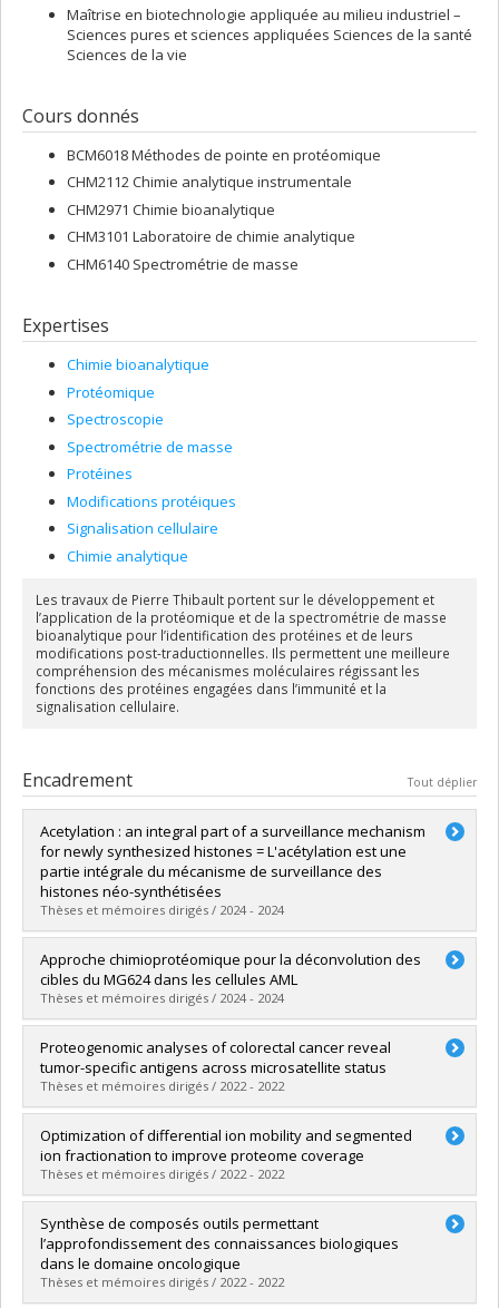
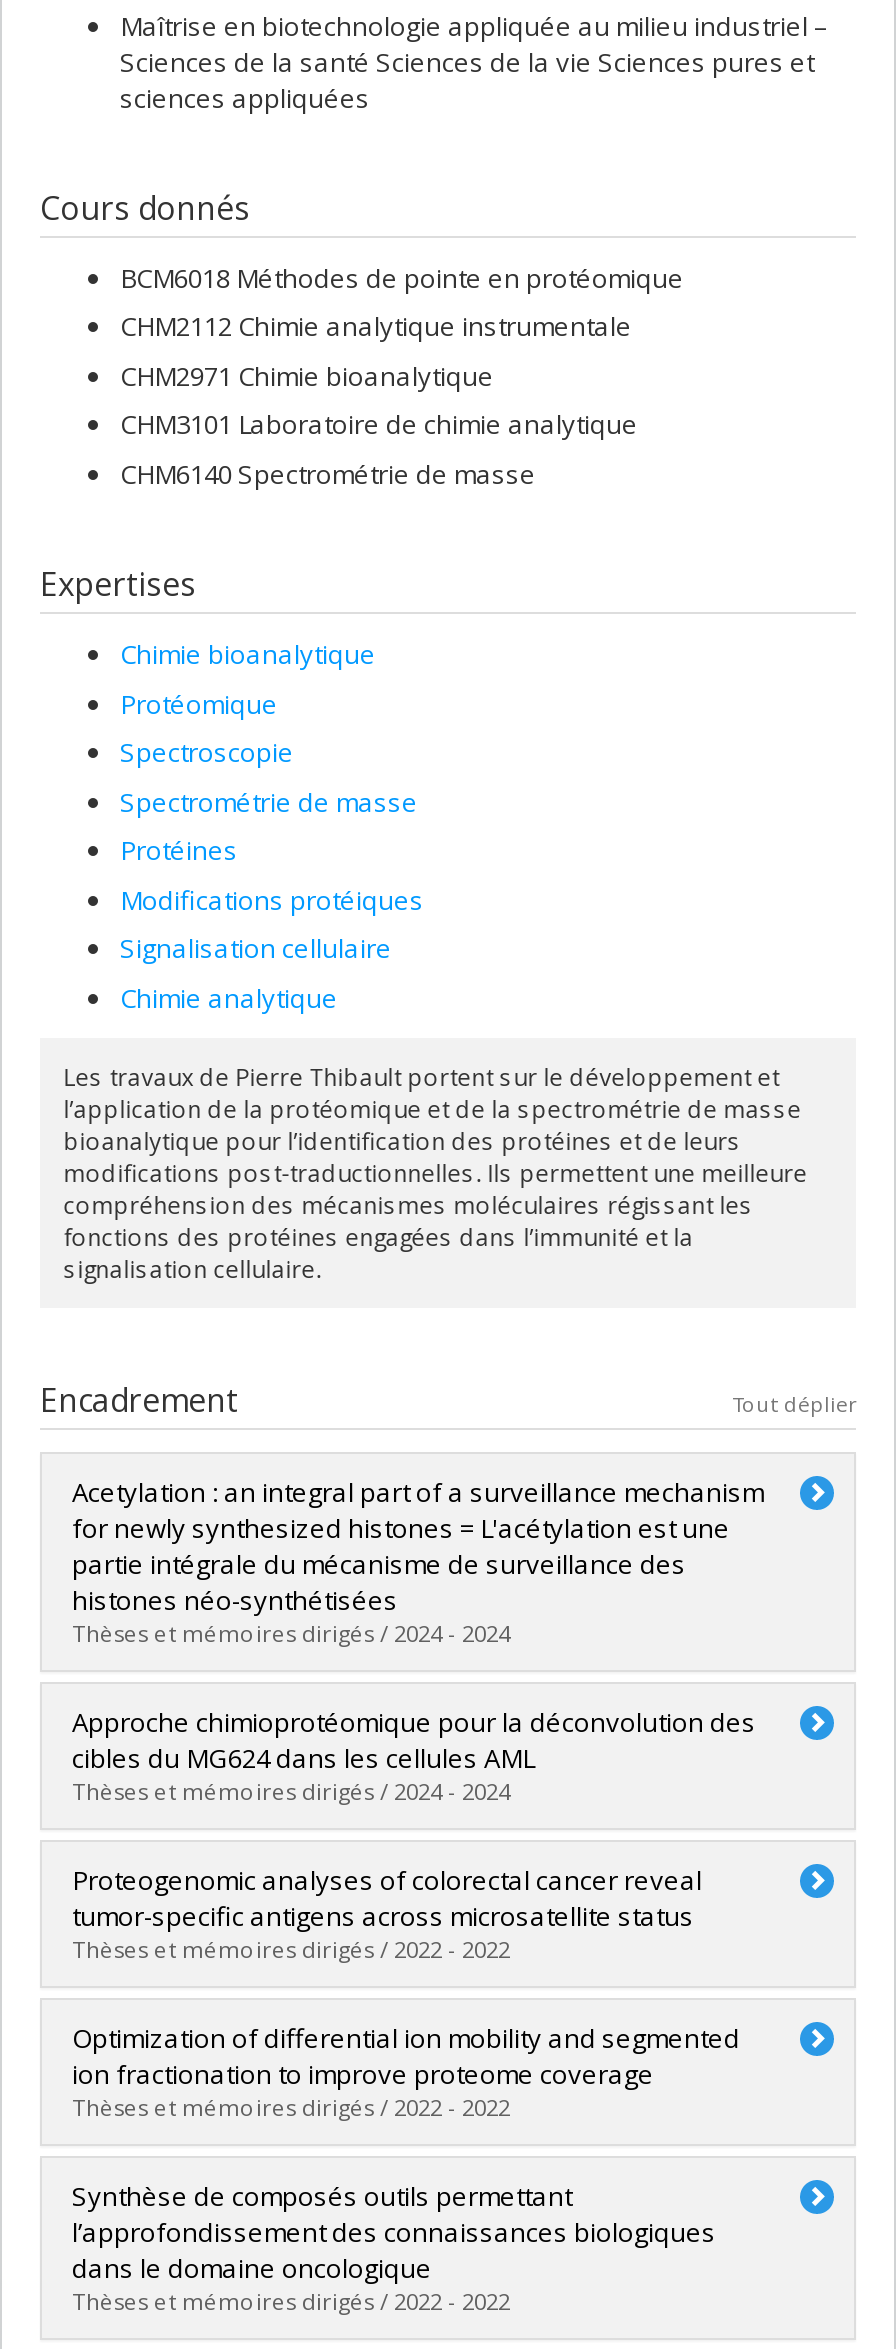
[67,24,472,64] Sciences pures et sciences appliquées Sciences de la santé | Sciences de la vie -> [120,43,814,115] Sciences de la santé Sciences de la vie Sciences pures et | sciences appliquées

